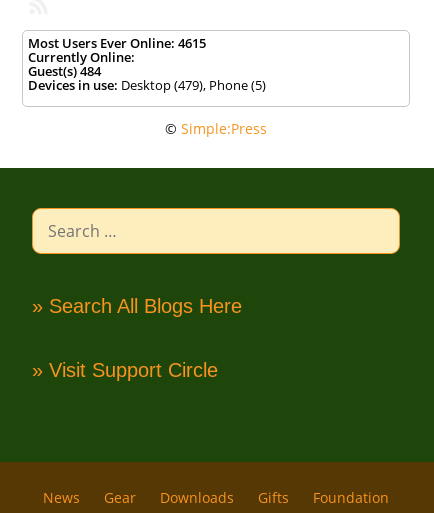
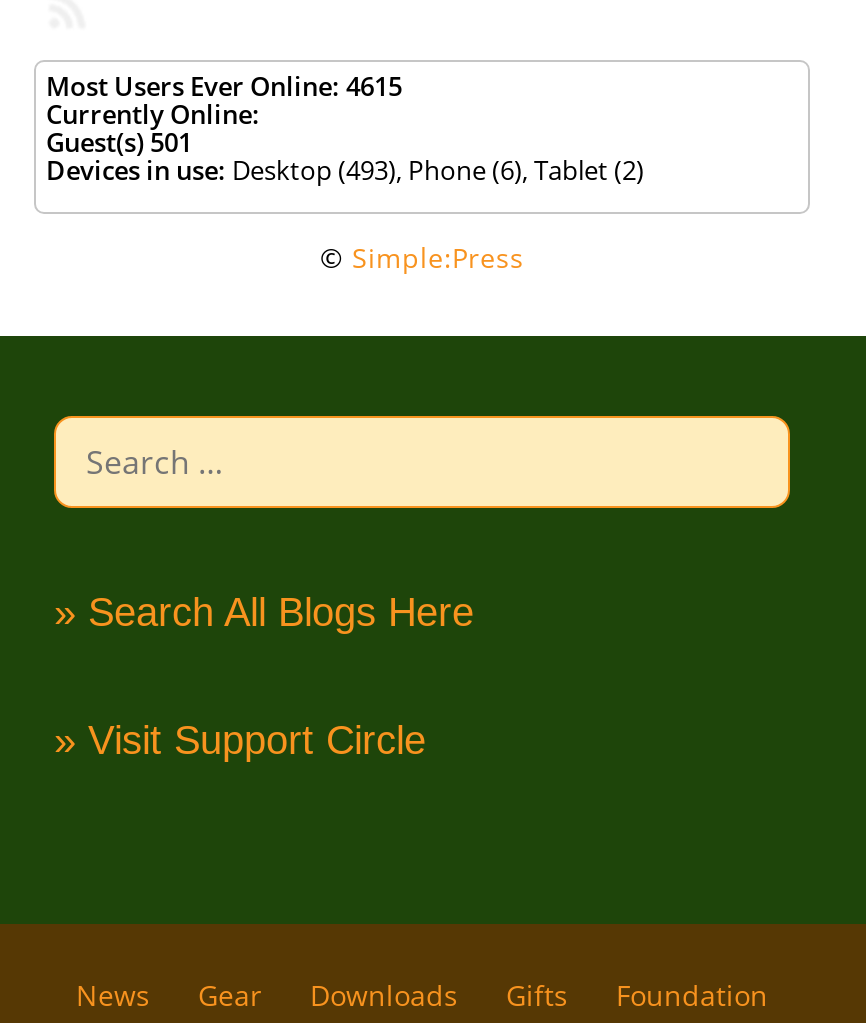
[28,62,266,94] Guest(s)484 | Devices in use: Desktop (479), Phone (5) -> [46,124,644,188] Guest(s)501 | Devices in use: Desktop (493), Phone (6), Tablet (2)

